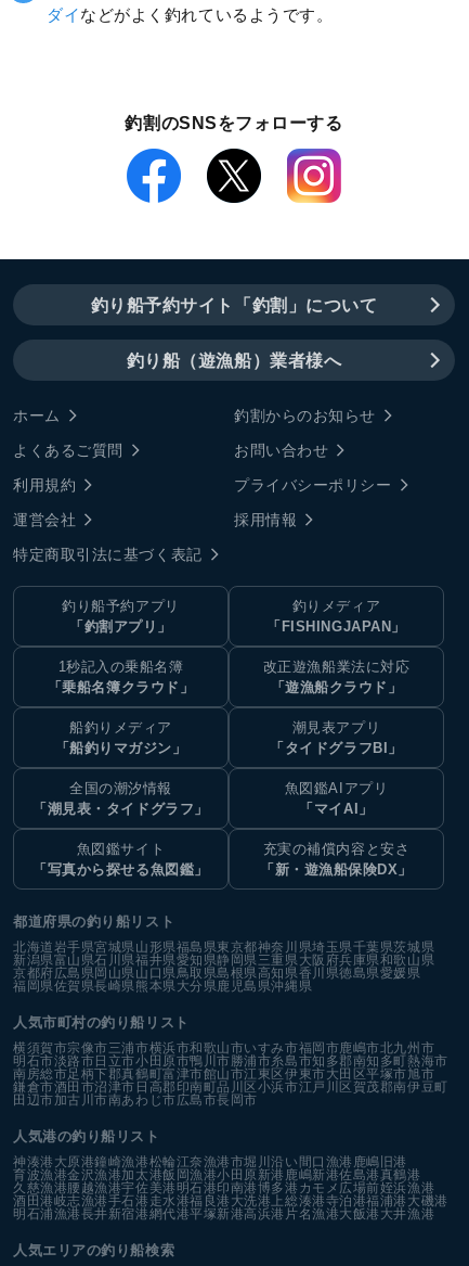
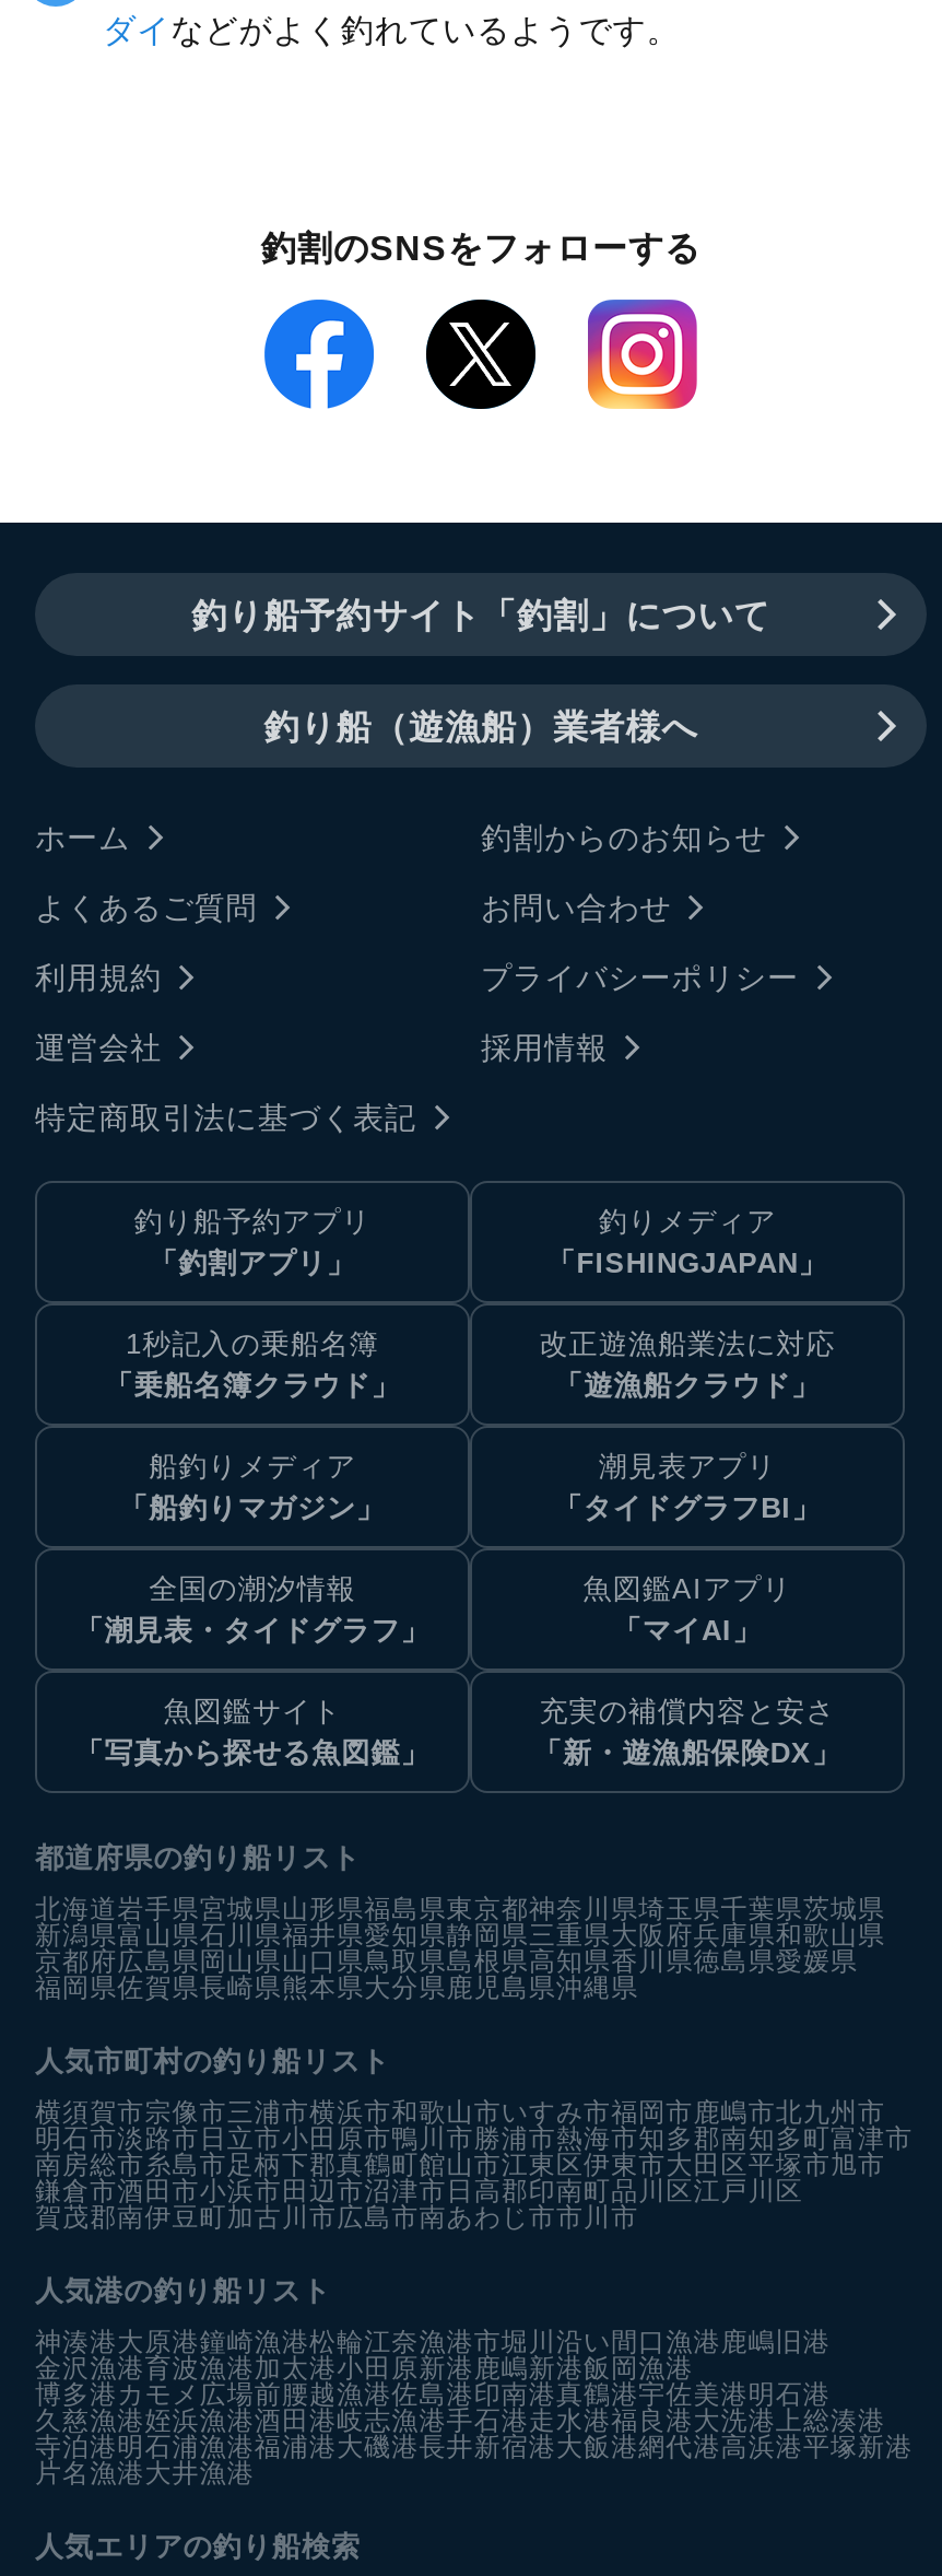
[13,1054,448,1108] 明石市淡路市日立市小田原市鴨川市勝浦市糸島市知多郡南知多町熱海市 | 南房総市足柄下郡真鶴町富津市館山市江東区伊東市大田区平塚市旭市 | 鎌倉市酒田市沼津市日高郡印南町品川区小浜市江戸川区賀茂郡南伊豆町 | 田辺市加古川市南あわじ市広島市長岡市 -> [35,2124,913,2233] 明石市淡路市日立市小田原市鴨川市勝浦市熱海市知多郡南知多町富津市 | 南房総市糸島市足柄下郡真鶴町館山市江東区伊東市大田区平塚市旭市 | 鎌倉市酒田市小浜市田辺市沼津市日高郡印南町品川区江戸川区 | 賀茂郡南伊豆町加古川市広島市南あわじ市市川市
[13,1168,448,1222] 育波漁港金沢漁港加太港飯岡漁港小田原新港鹿嶋新港佐島港真鶴港 | 久慈漁港腰越漁港宇佐美港明石港印南港博多港カモメ広場前姪浜漁港 | 酒田港岐志漁港手石港走水港福良港大洗港上総湊港寺泊港福浦港大磯港 | 明石浦漁港長井新宿港網代港平塚新港高浜港片名漁港大飯港大井漁港 -> [35,2354,913,2489] 金沢漁港育波漁港加太港小田原新港鹿嶋新港飯岡漁港 | 博多港カモメ広場前腰越漁港佐島港印南港真鶴港宇佐美港明石港 | 久慈漁港姪浜漁港酒田港岐志漁港手石港走水港福良港大洗港上総湊港 | 寺泊港明石浦漁港福浦港大磯港長井新宿港大飯港網代港高浜港平塚新港 | 片名漁港大井漁港

